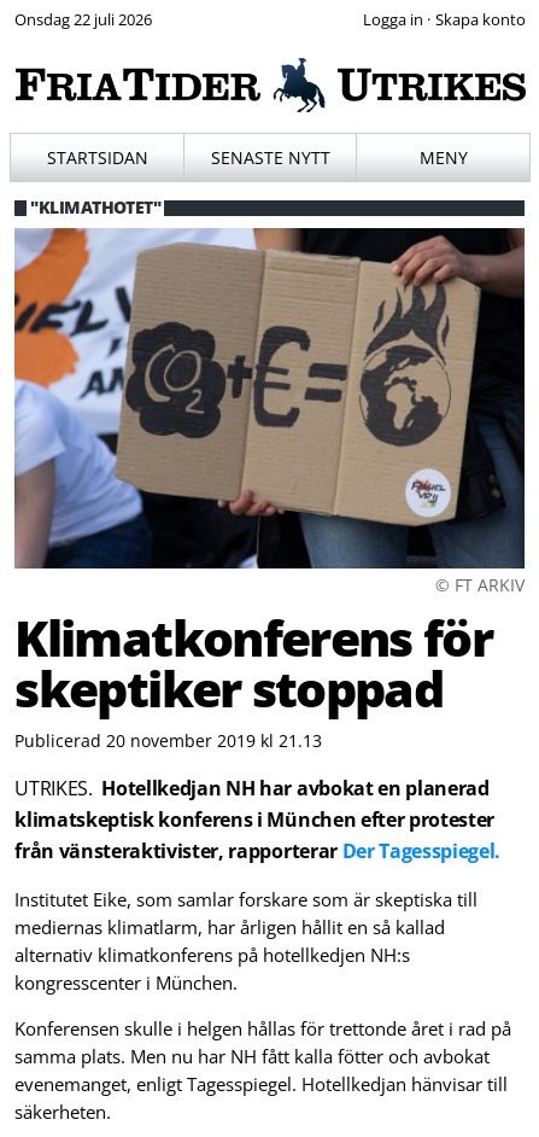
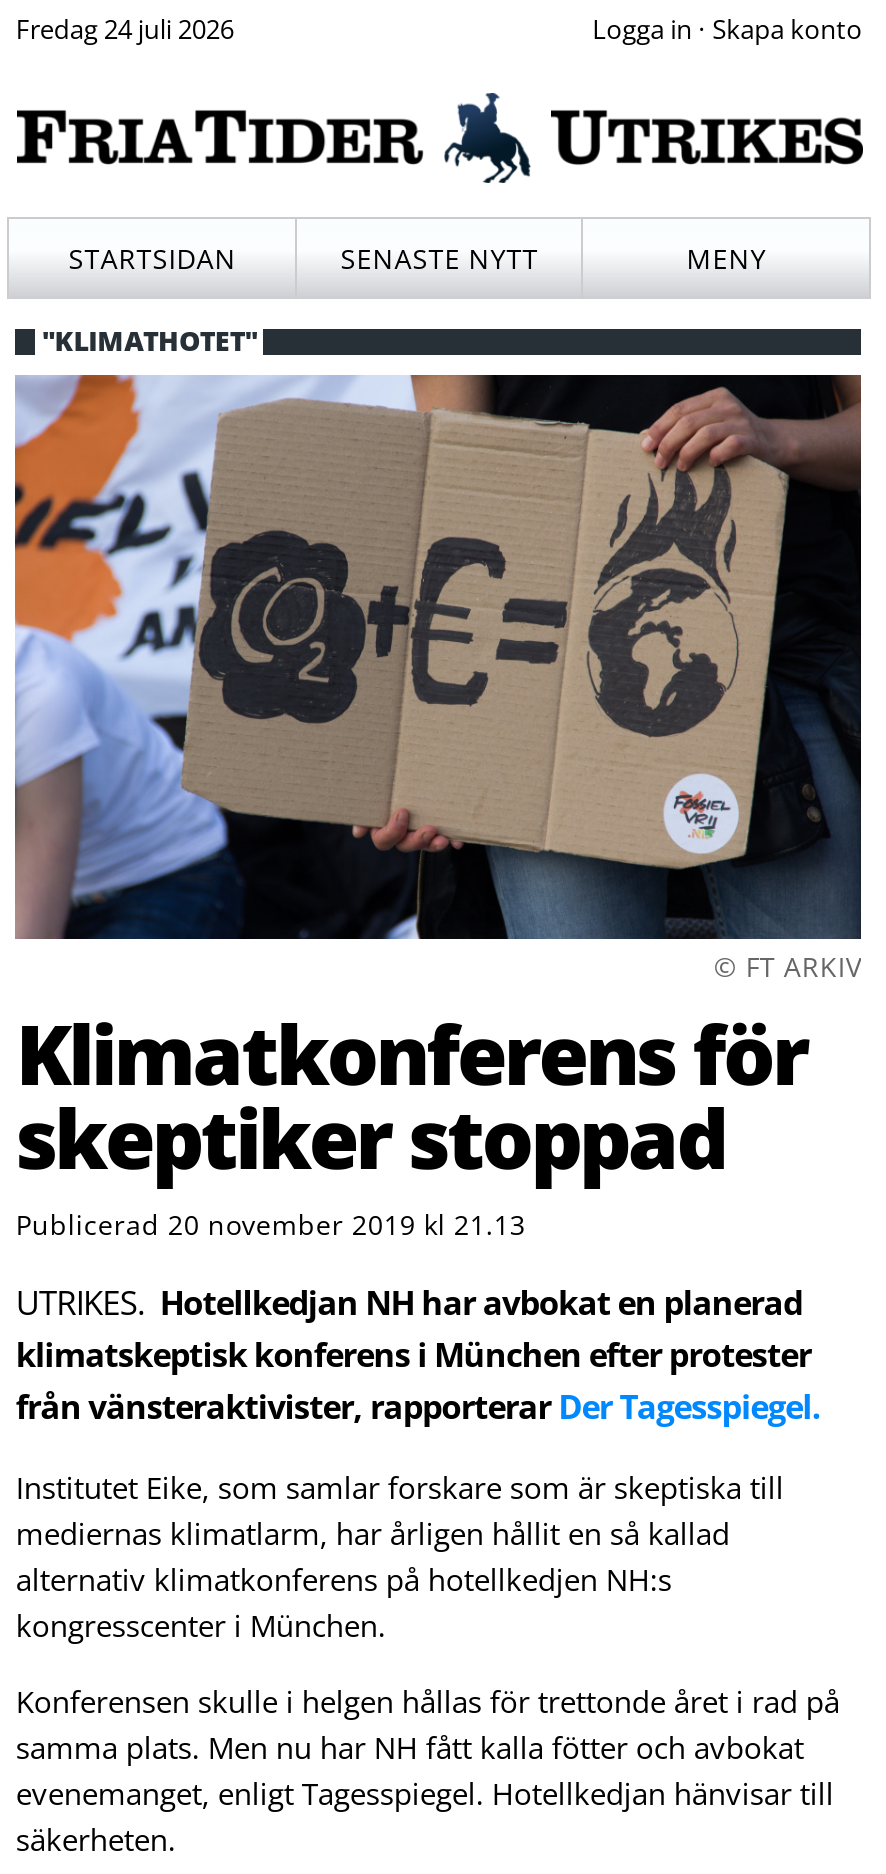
[15,9,152,31] Onsdag 22 juli 2026 -> [16,12,234,48] Fredag 24 juli 2026

